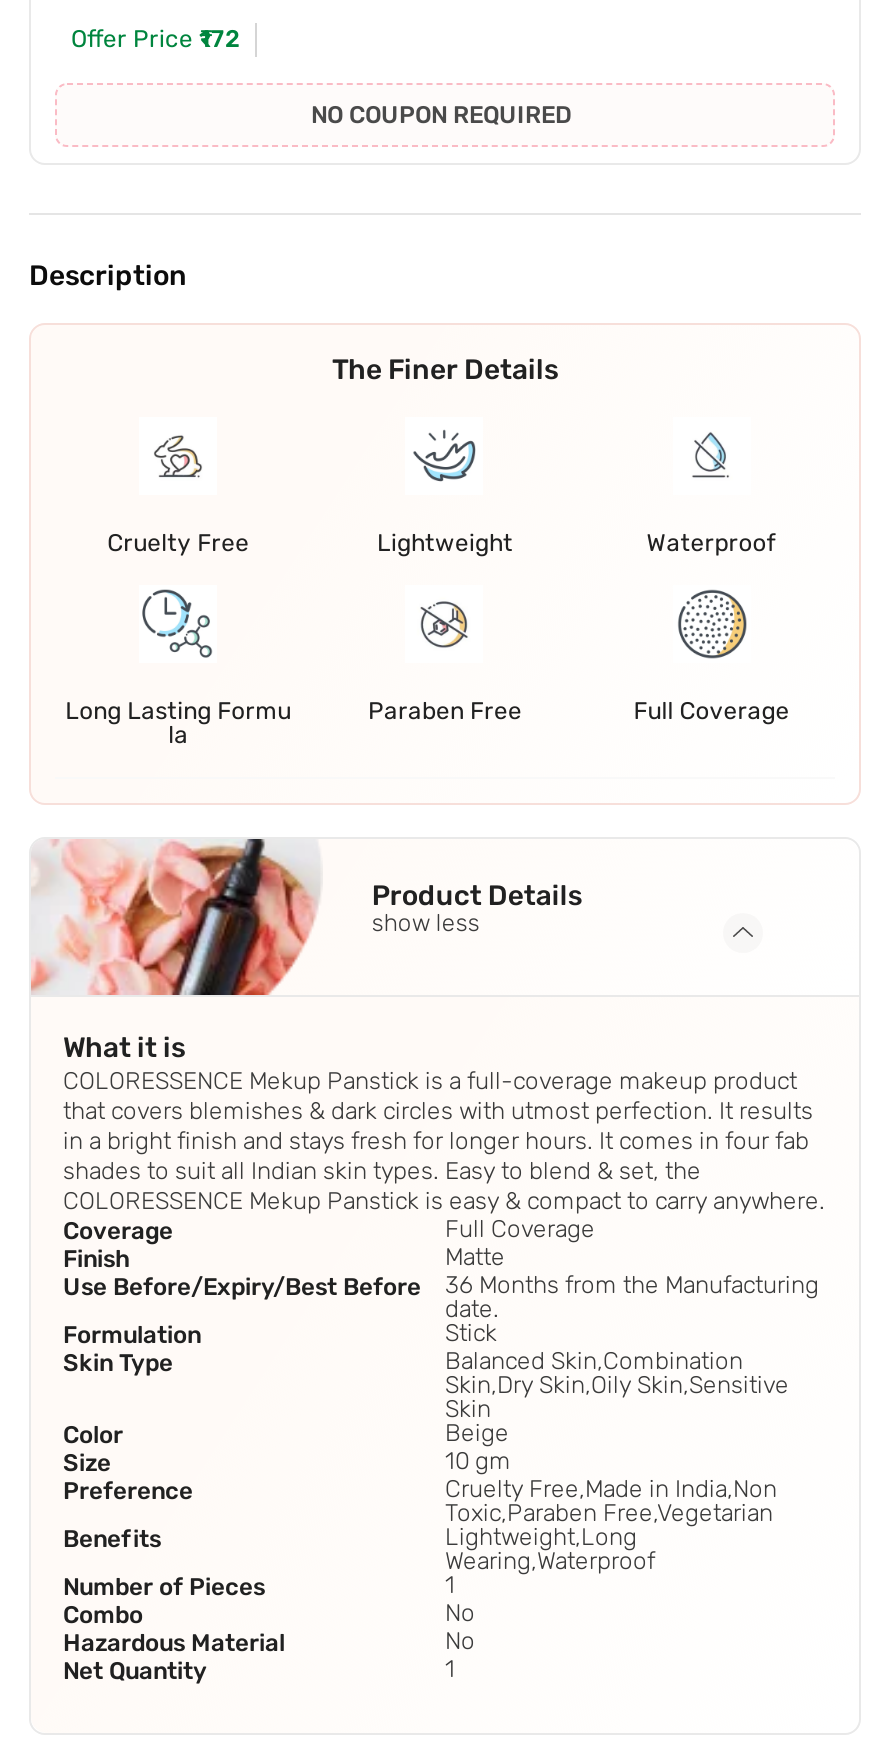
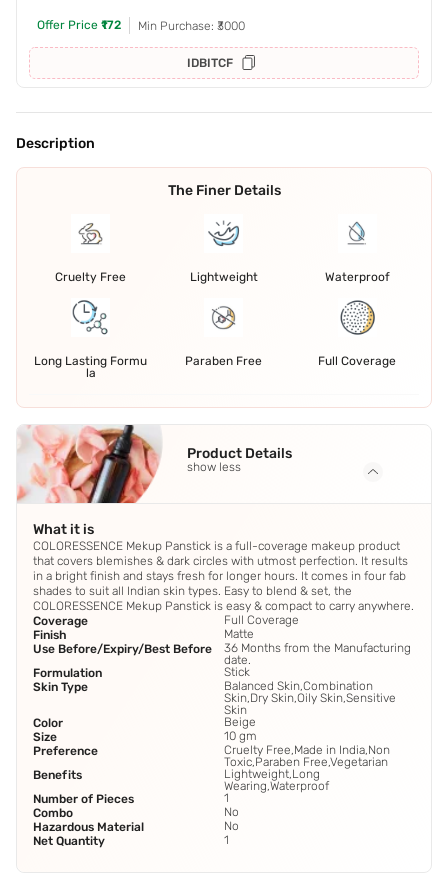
[311,102,571,130] NO COUPON REQUIRED -> [138,19,245,70] Min Purchase: ₹3000 | IDBITCF

